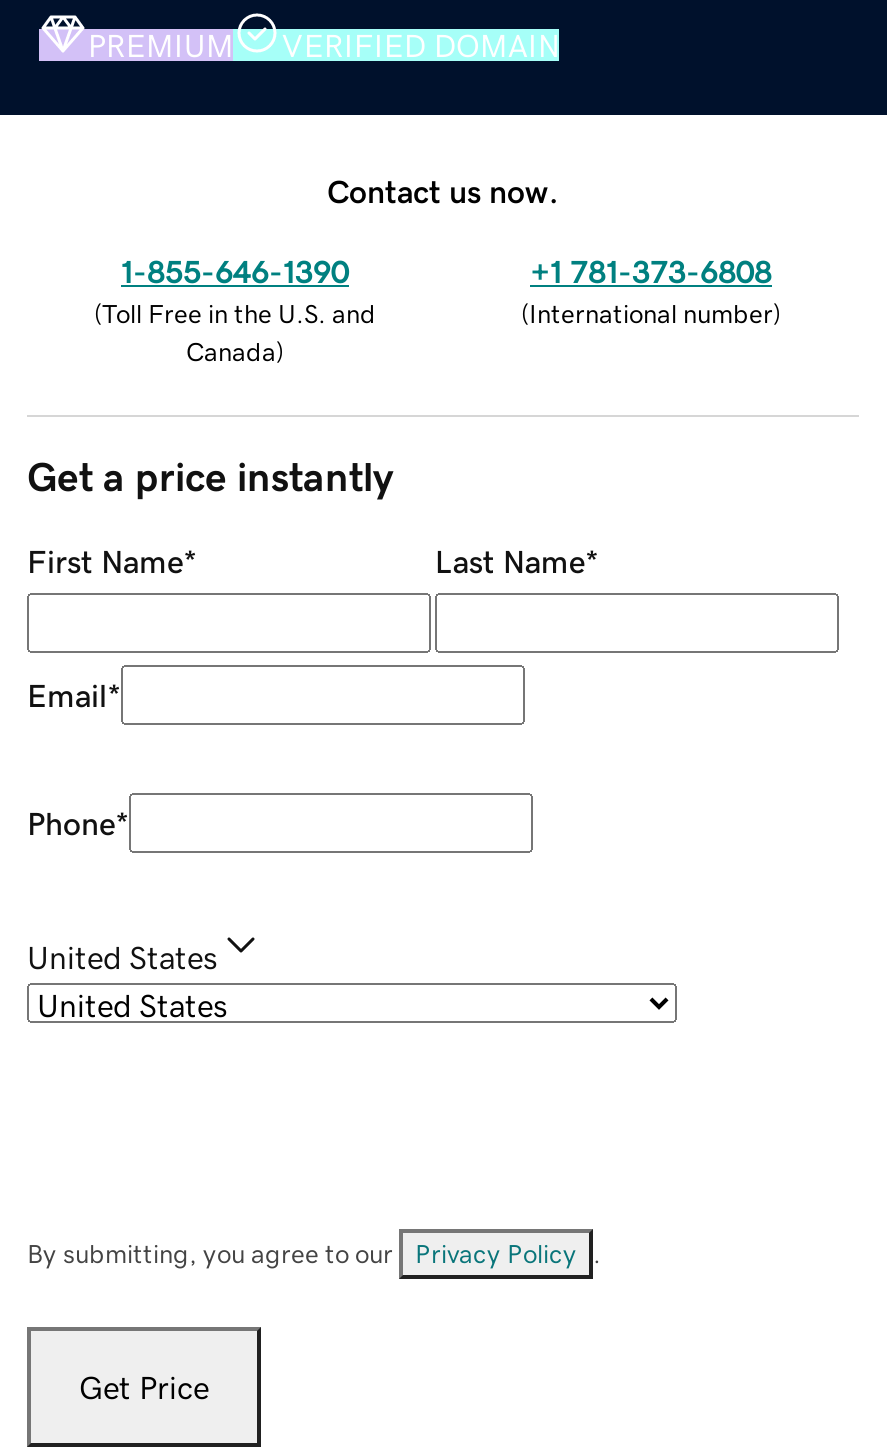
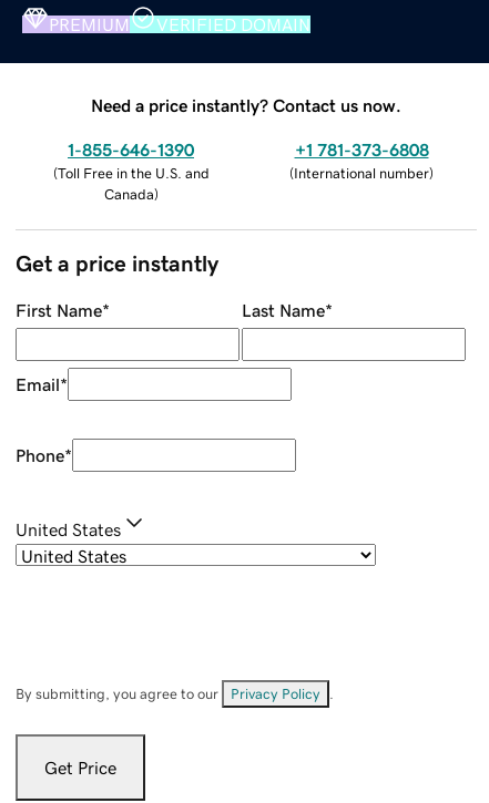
[327,174,559,206] Contact us now. -> [91,96,401,114] Need a price instantly? Contact us now.

